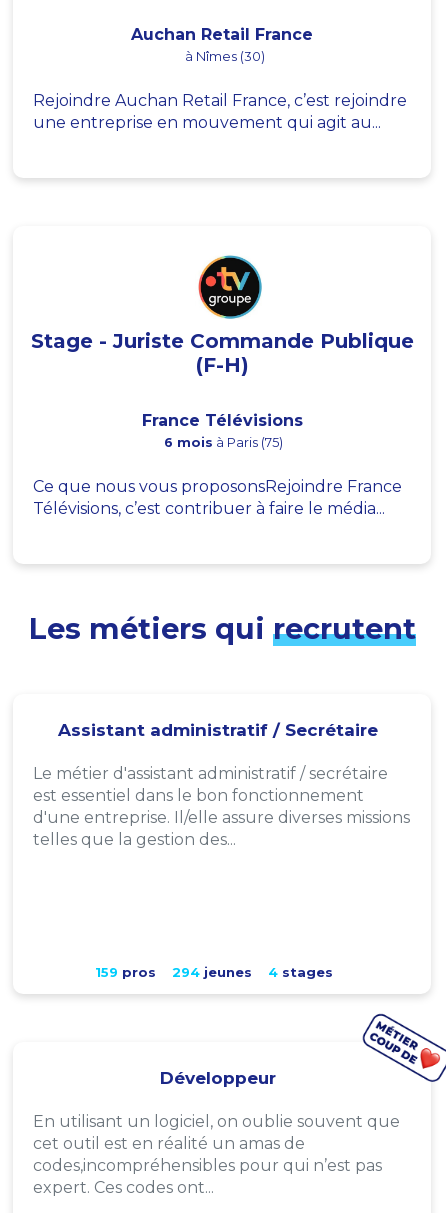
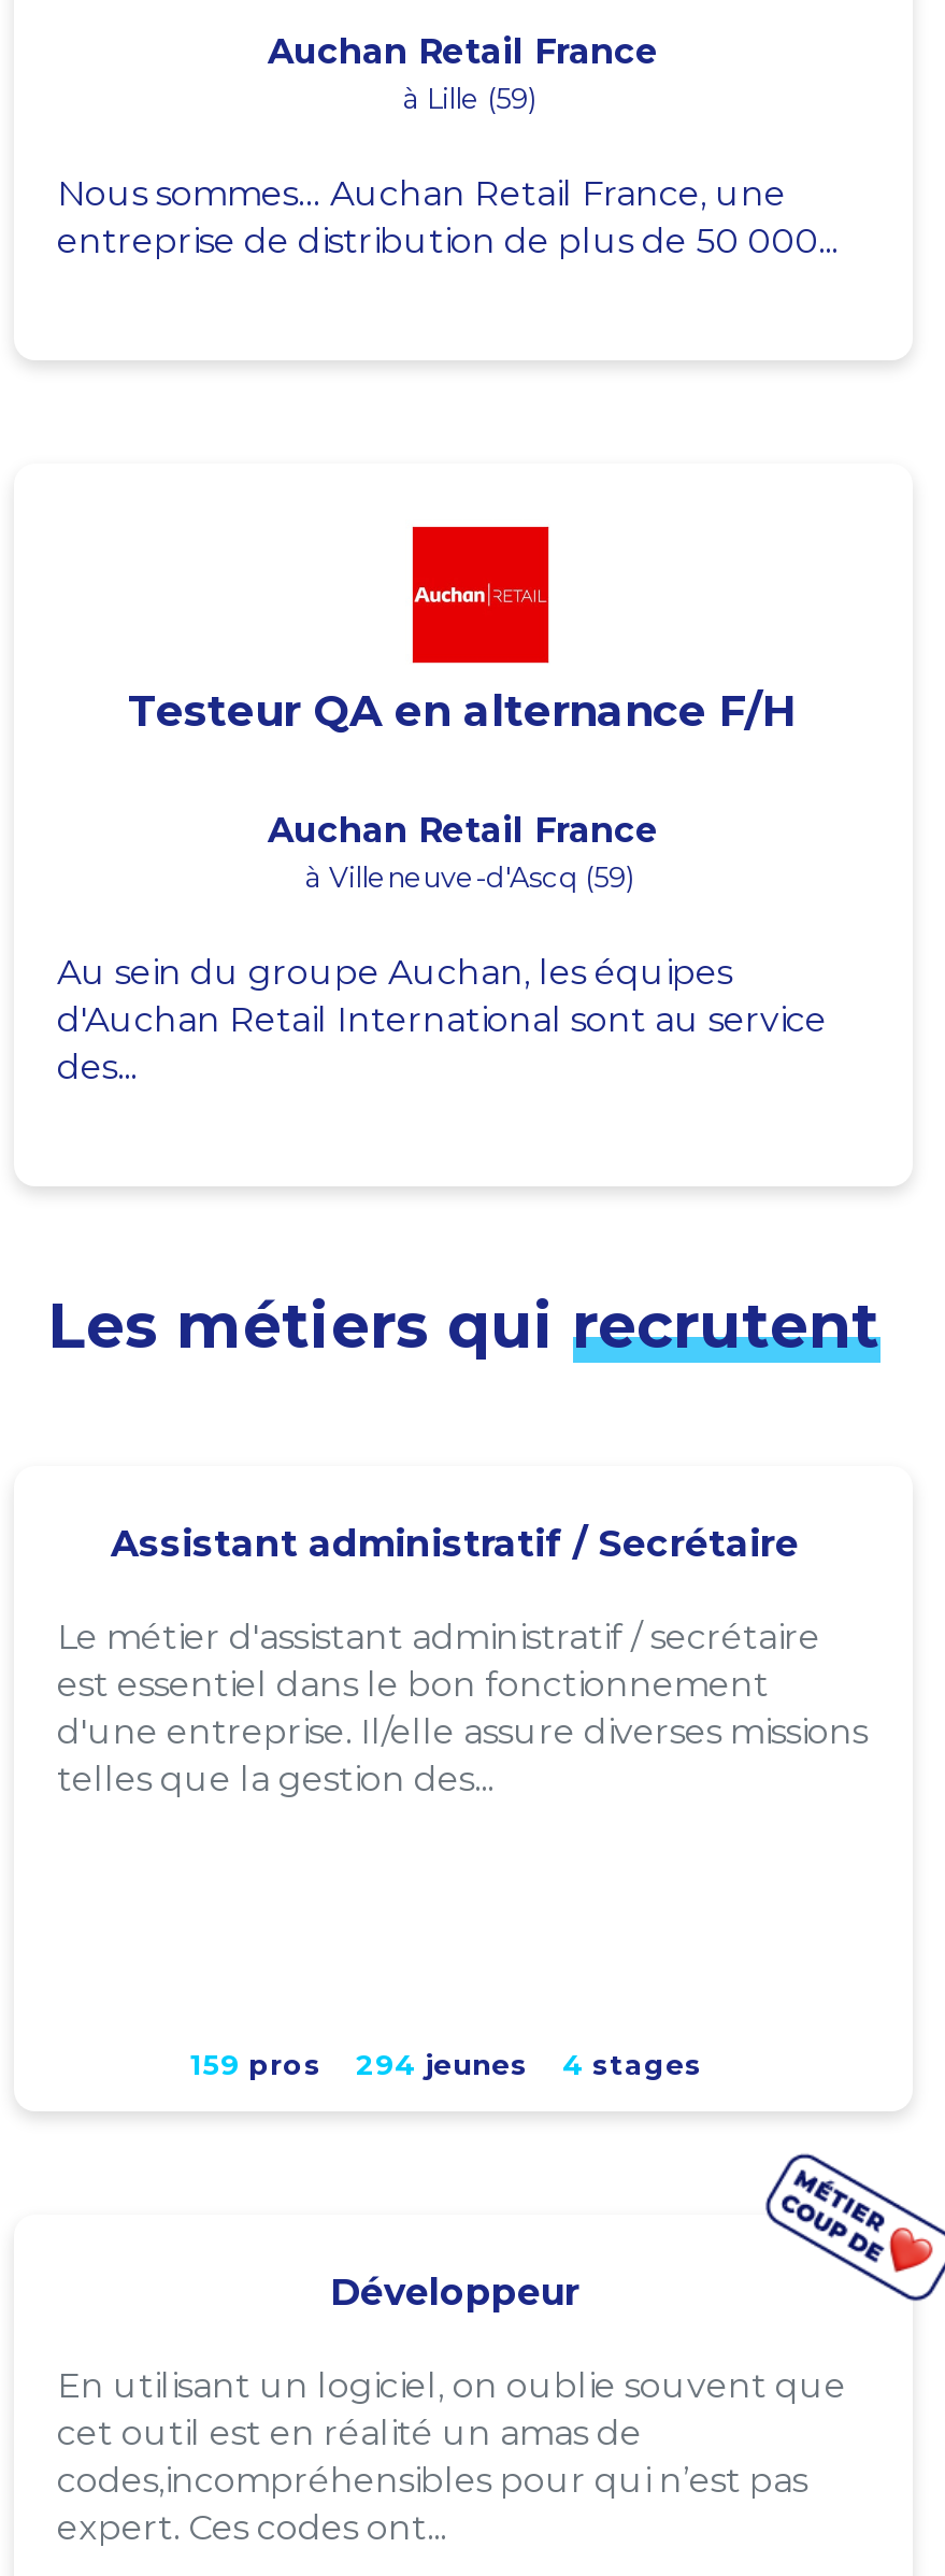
[182,48,265,63] à Nîmes (30) -> [397,82,536,114] à Lille (59)
[33,90,407,131] Rejoindre Auchan Retail France, c’est rejoindre | une entreprise en mouvement qui agit au... -> [57,172,837,260] Nous sommes… Auchan Retail France, une | entreprise de distribution de plus de 50 000...
[30,254,413,376] [image] | Stage - Juriste Commande Publique | (F-H) -> [128,524,799,736] [image] | Testeur QA en alternance F/H
[141,410,302,449] France Télévisions | 6 mois à Paris (75) -> [268,809,659,893] Auchan Retail France | à Villeneuve-d'Ascq (59)
[33,476,402,517] Ce que nous vous proposonsRejoindre France | Télévisions, c’est contribuer à faire le média... -> [57,951,827,1086] Au sein du groupe Auchan, les équipes | d'Auchan Retail International sont au service | des...

